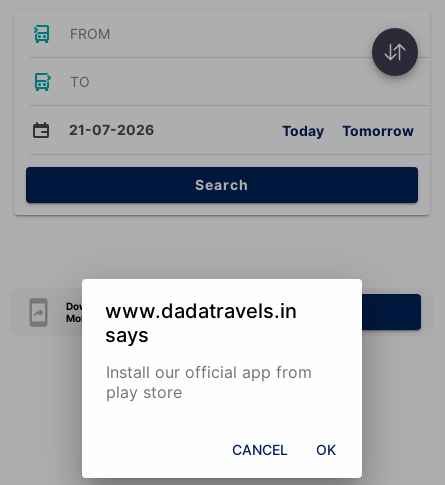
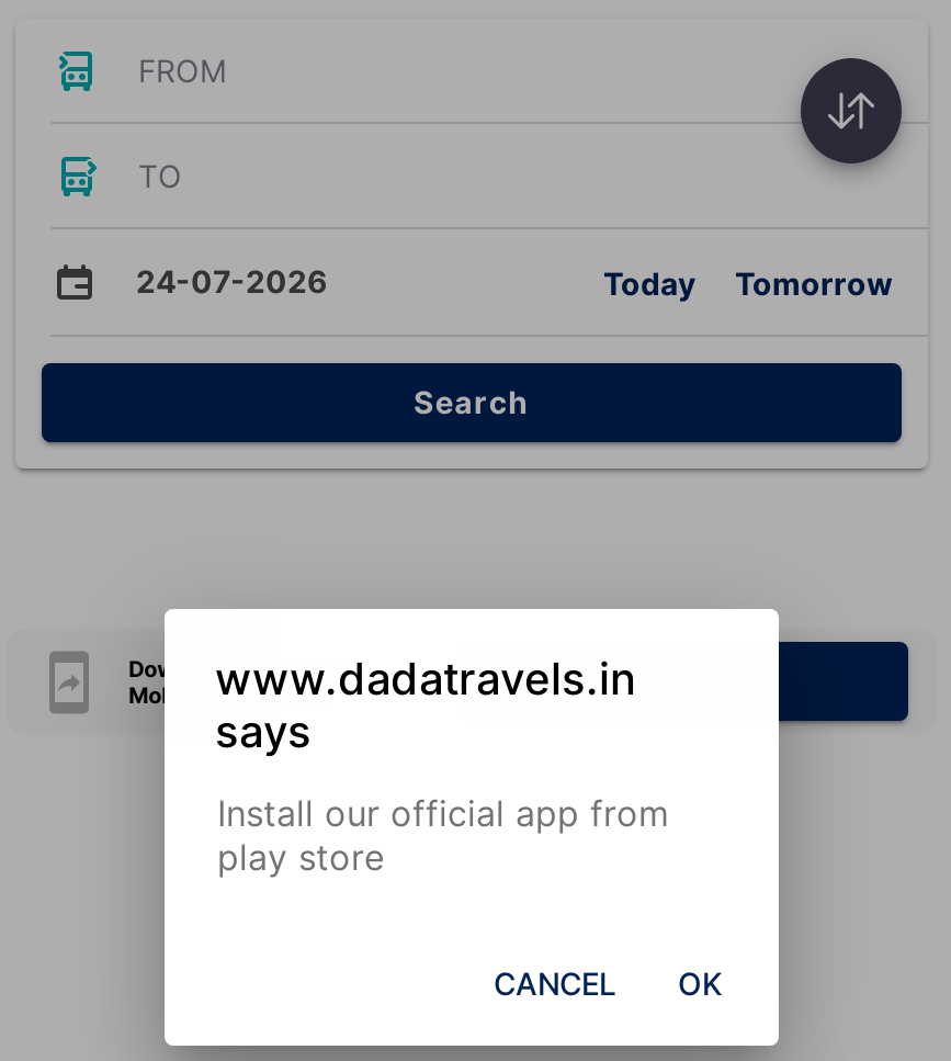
[69,121,154,138] 21-07-2026 -> [136,262,327,300] 24-07-2026

